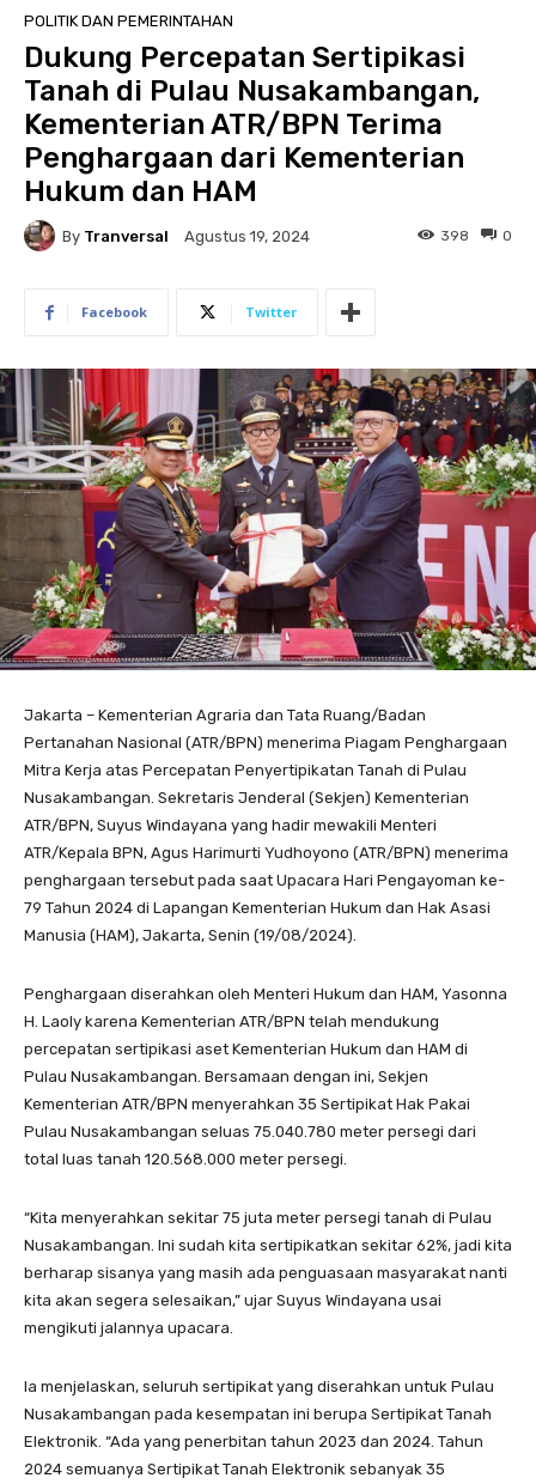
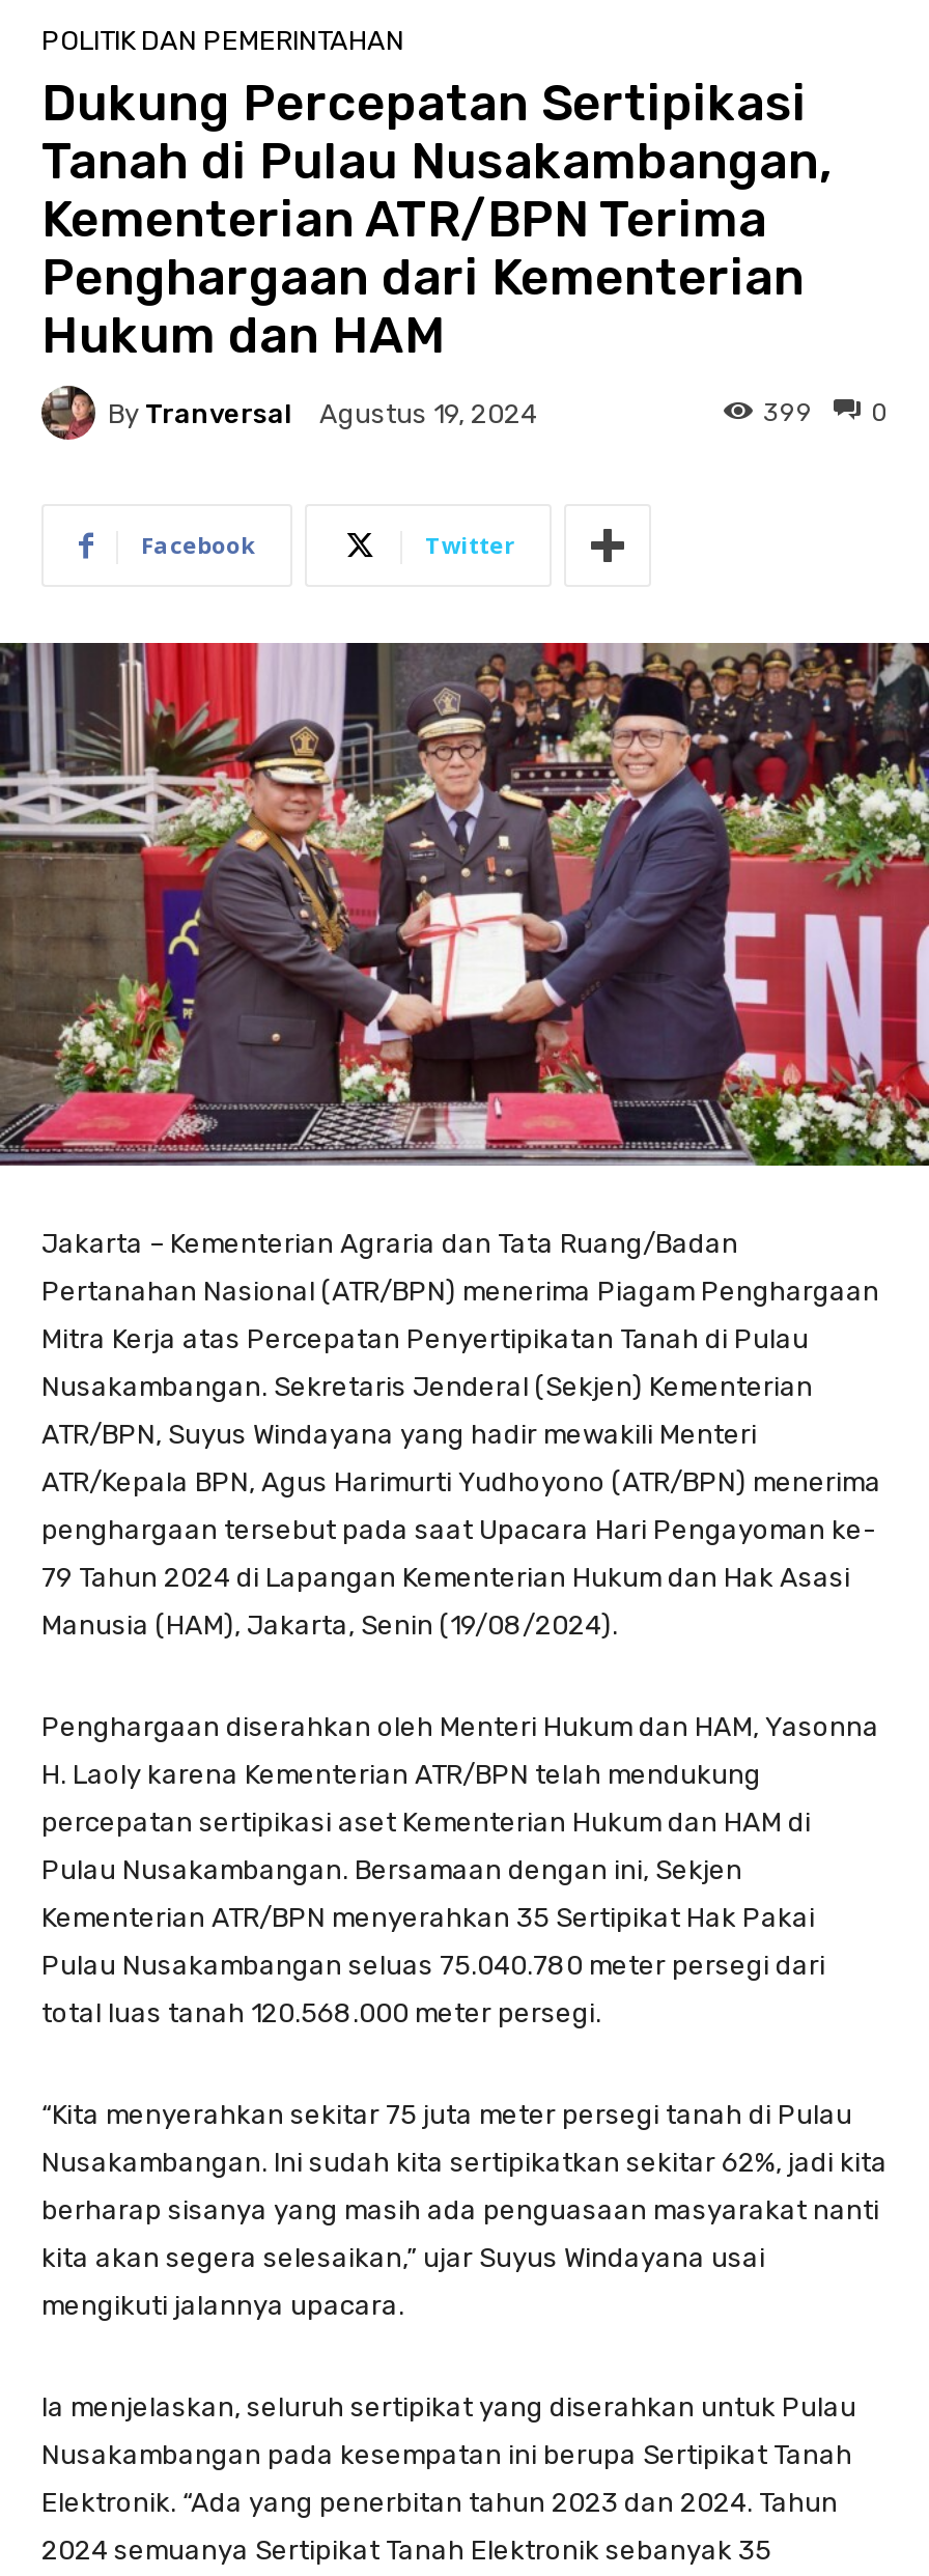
[440,227,512,244] 398 0 -> [763,398,888,427] 399 0

